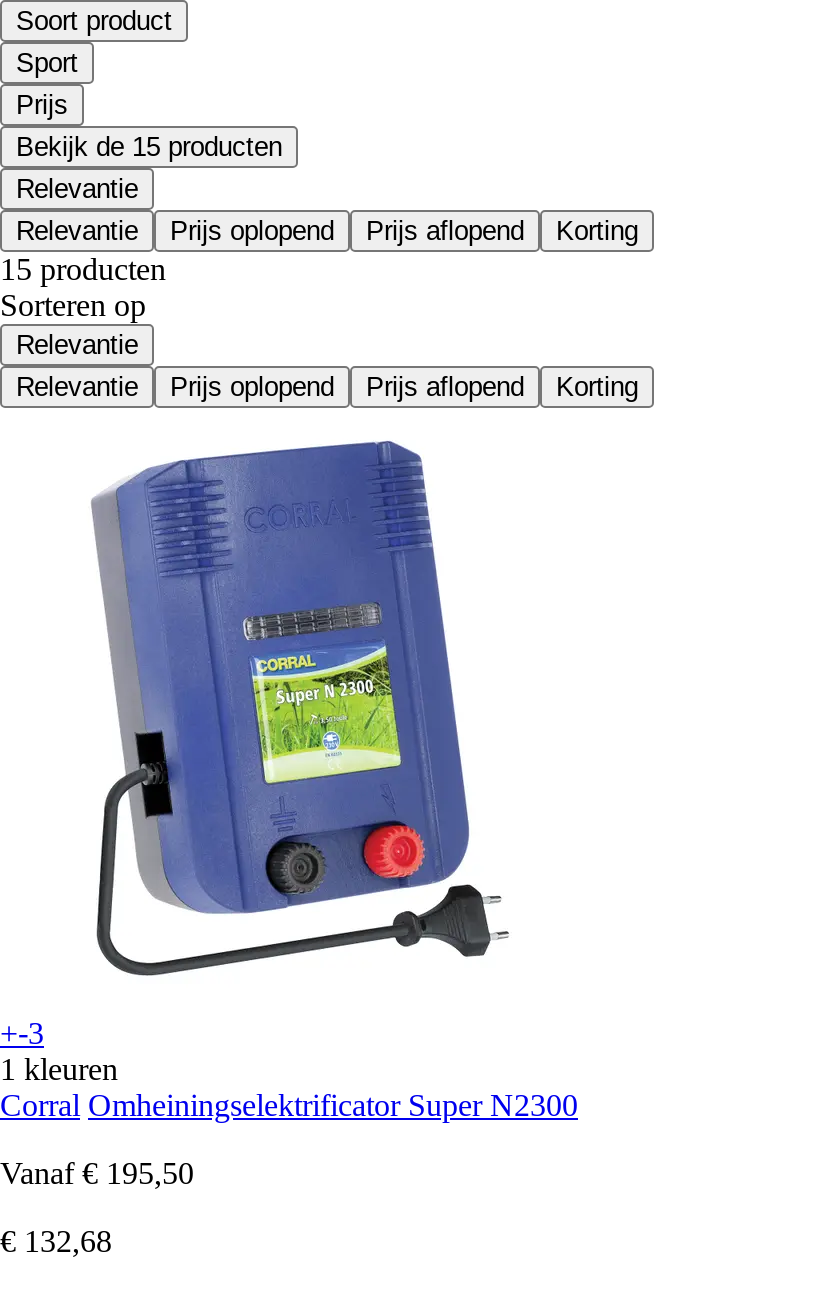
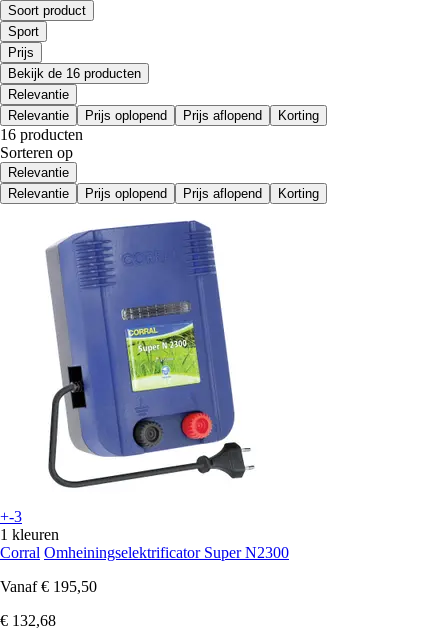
[16,132,282,162] Bekijk de 15 producten -> [8,66,141,81] Bekijk de 16 producten
[0,252,166,286] 15 producten -> [0,126,83,143] 16 producten

